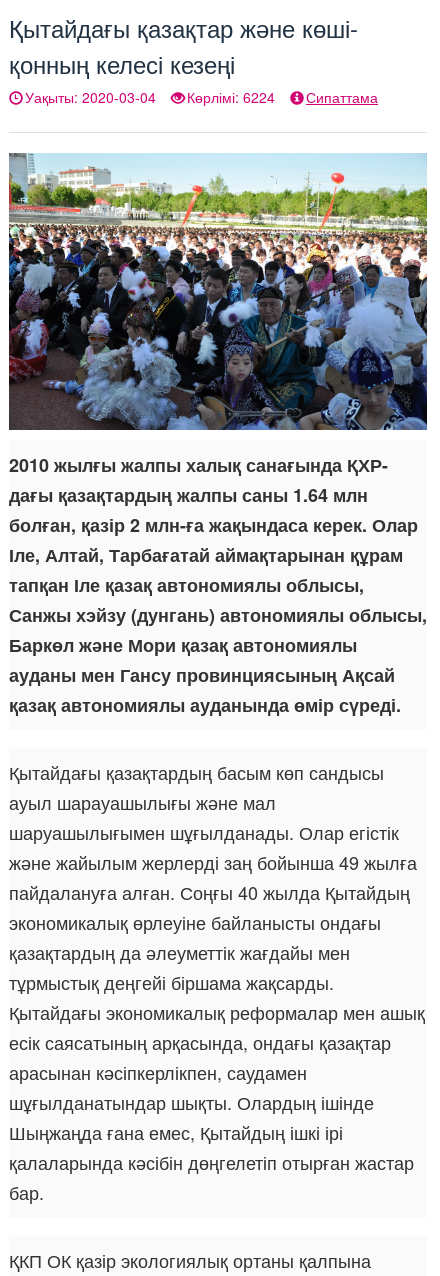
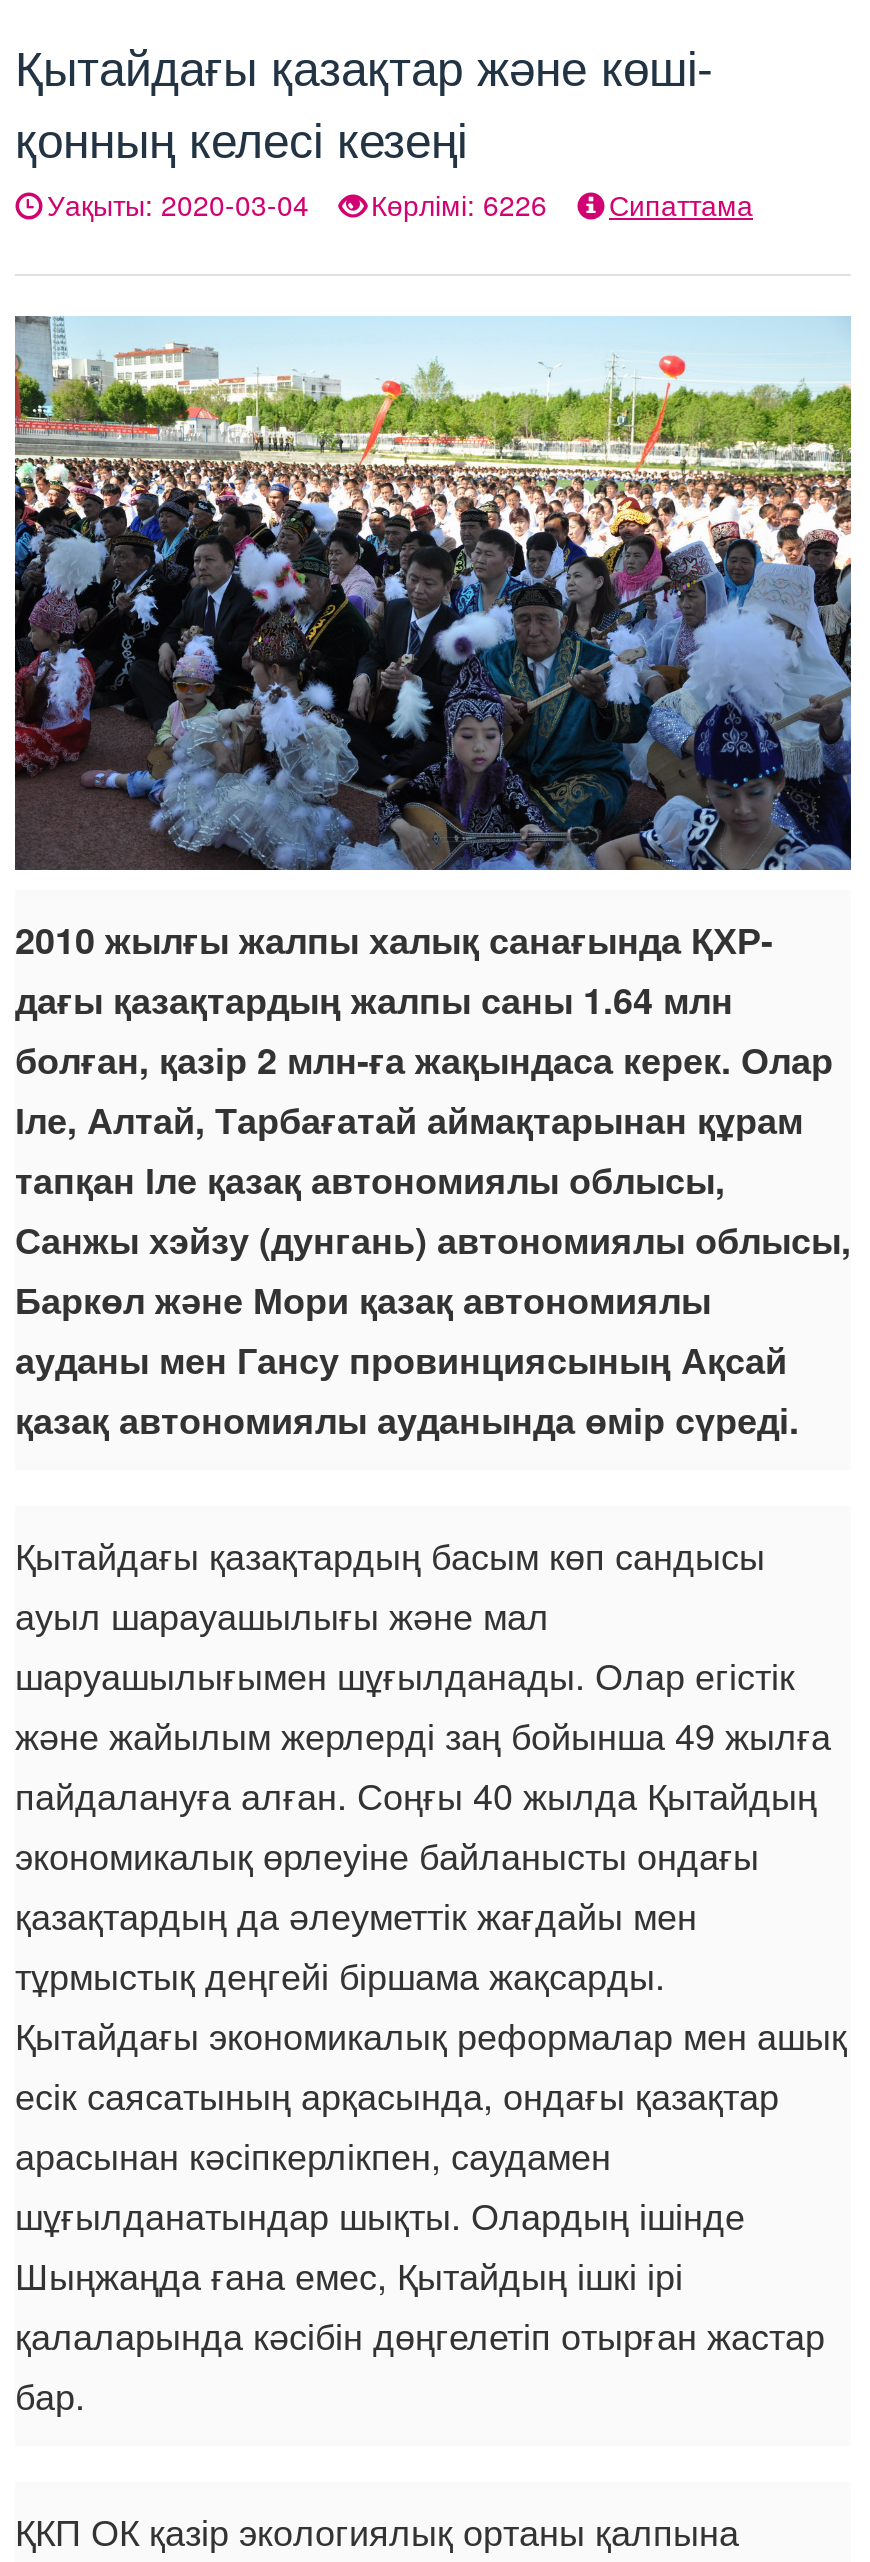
[25,87,378,107] Уақыты: 2020-03-04 Көрлімі: 6224 Сипаттама -> [47,184,753,224] Уақыты: 2020-03-04 Көрлімі: 6226 Сипаттама

